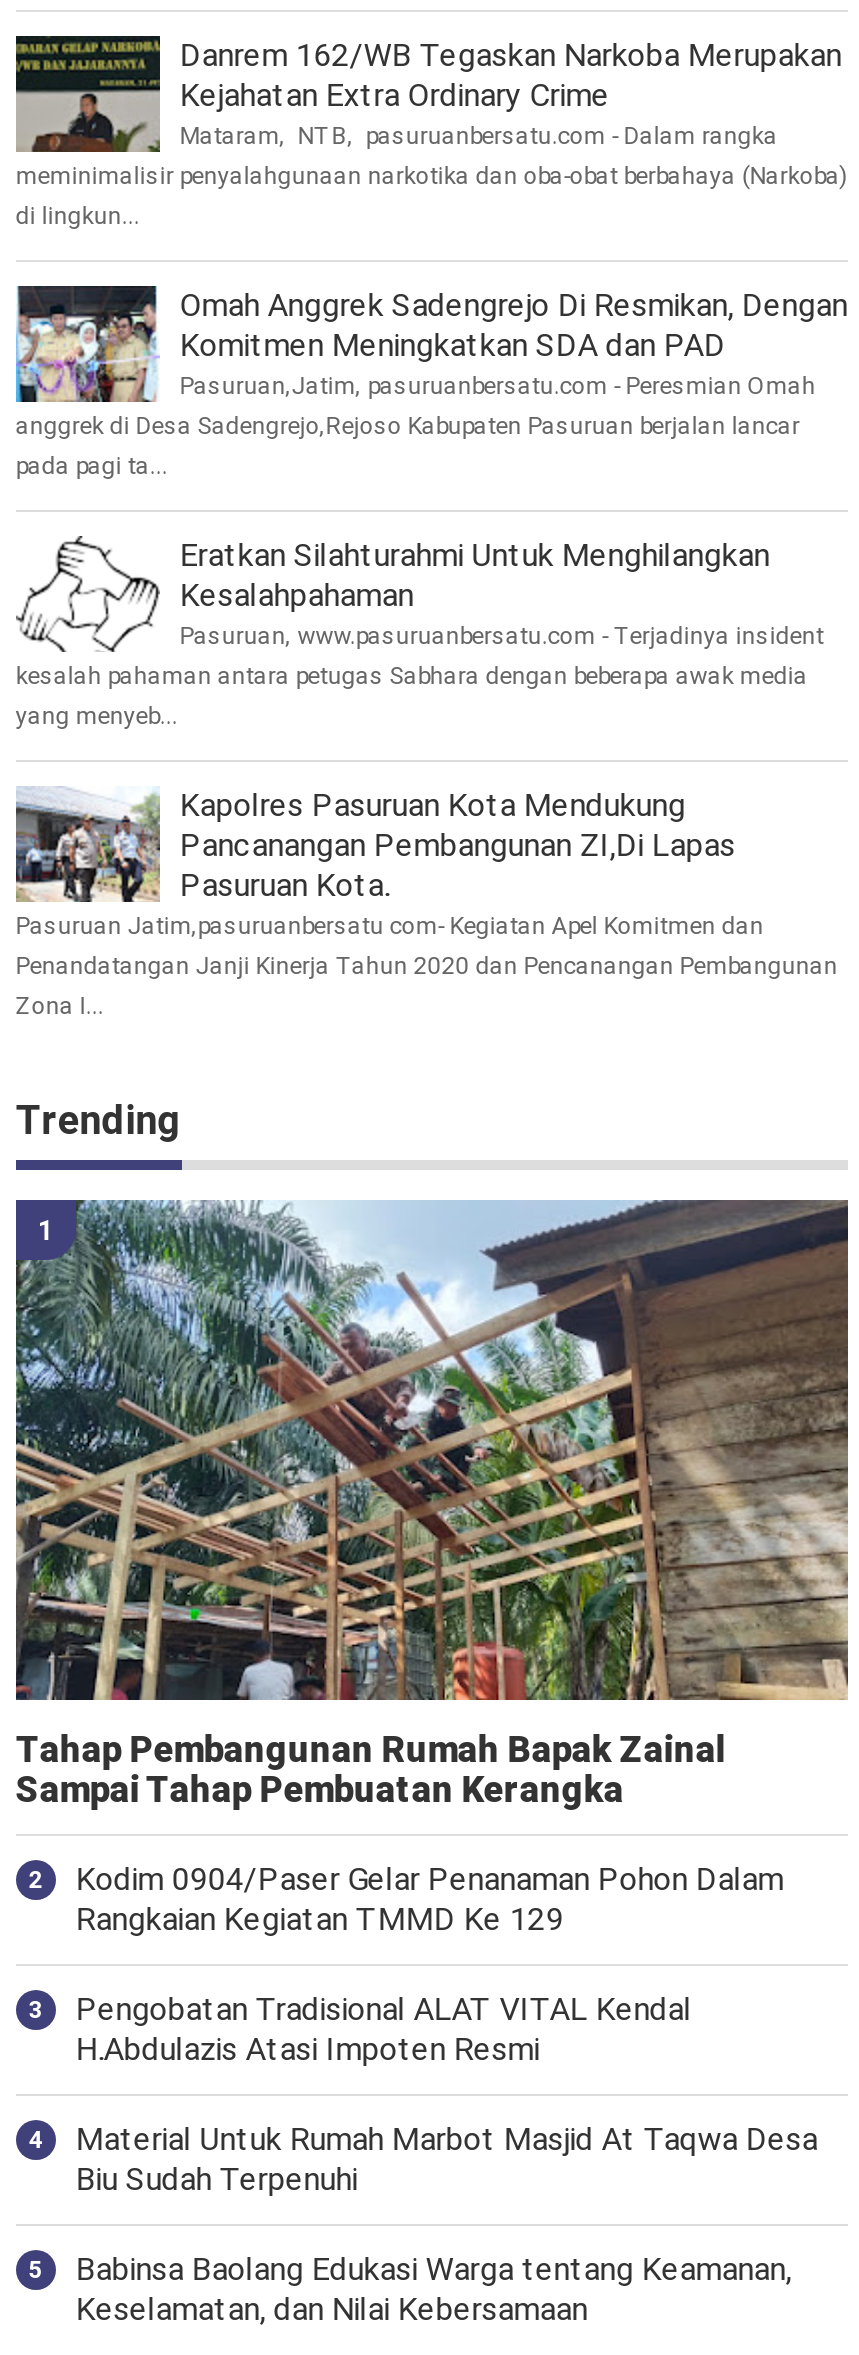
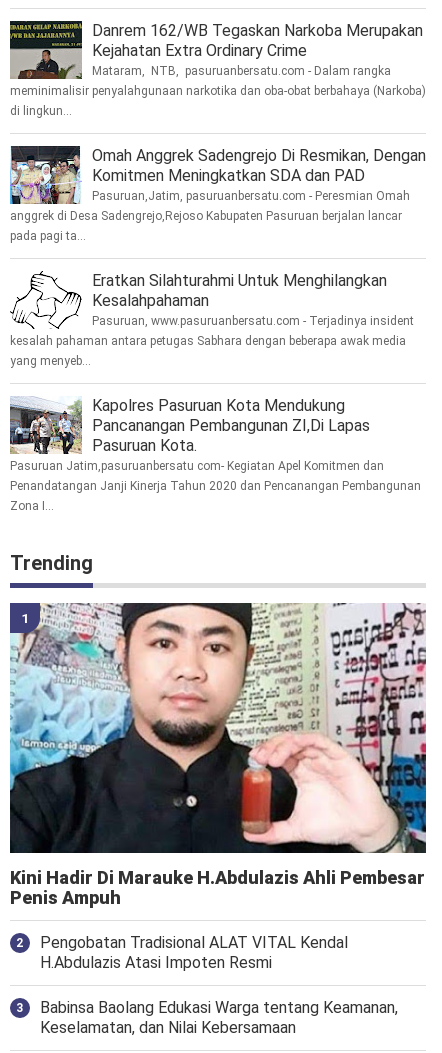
[14,1198,850,1939] [image] | Tahap Pembangunan Rumah Bapak Zainal | Sampai Tahap Pembuatan Kerangka | Kodim 0904/Paser Gelar Penanaman Pohon Dalam | Rangkaian Kegiatan TMMD Ke 129 -> [9,602,427,908] [image] | Kini Hadir Di Marauke H.Abdulazis Ahli Pembesar | Penis Ampuh
[75,2121,817,2199] Material Untuk Rumah Marbot Masjid At Taqwa Desa | Biu Sudah Terpenuhi -> none

